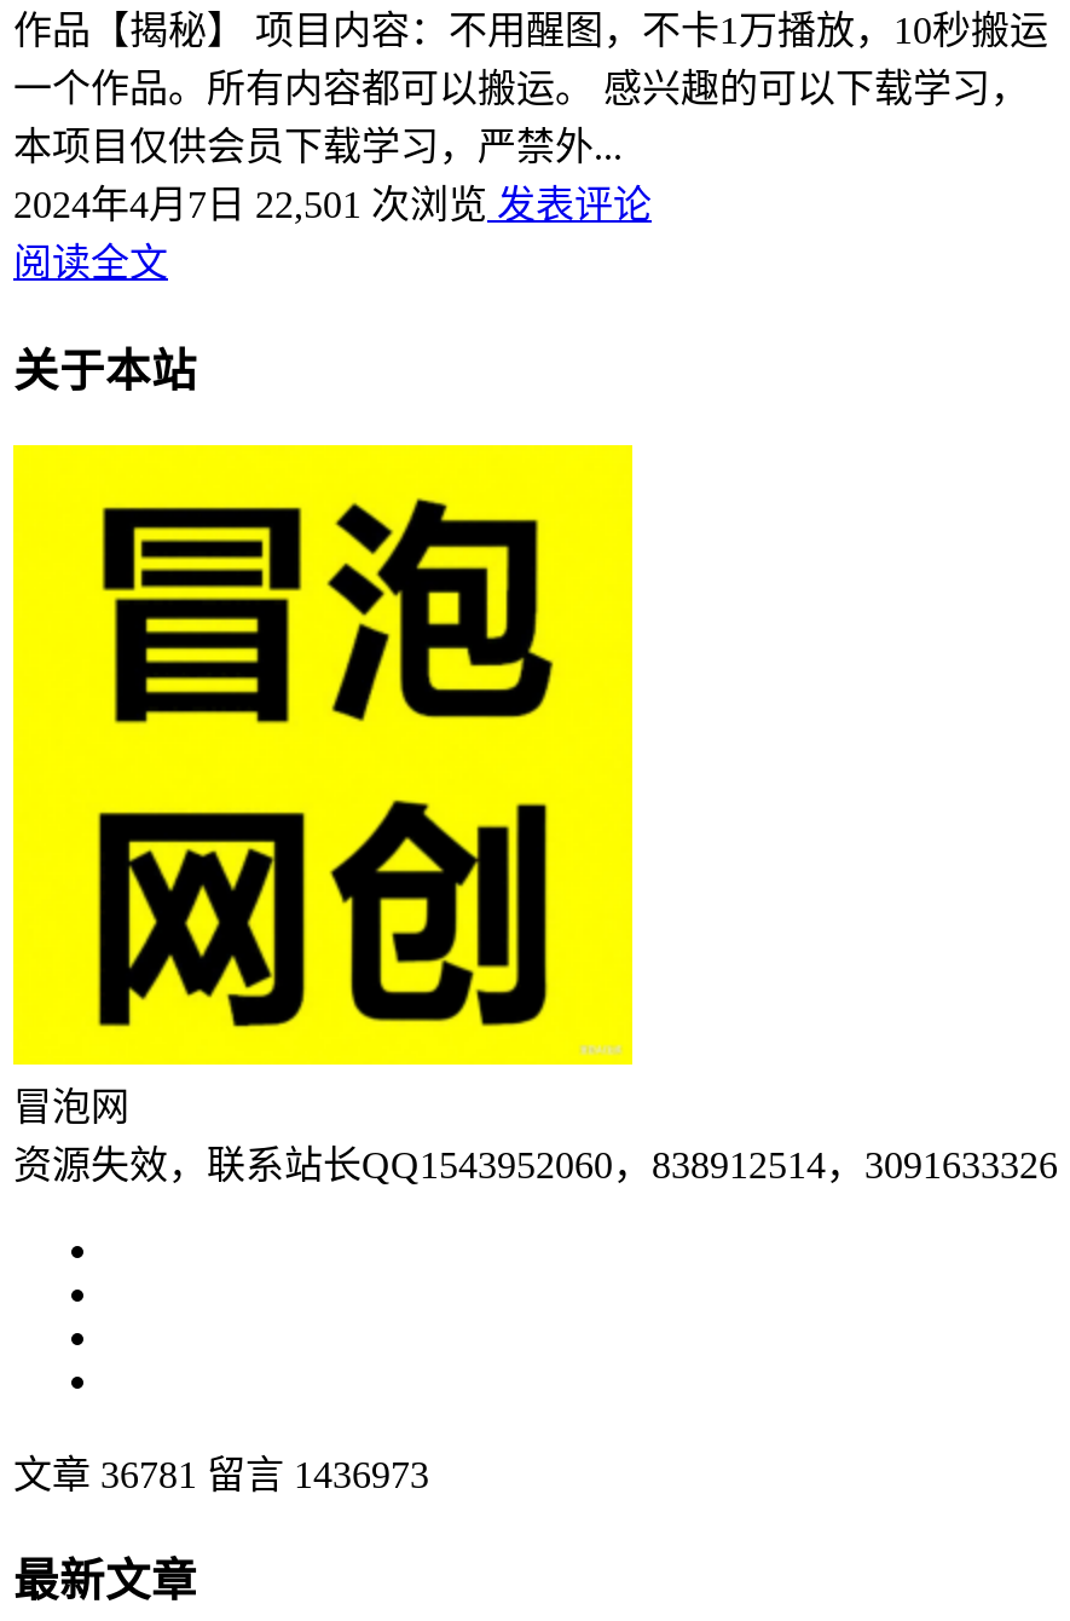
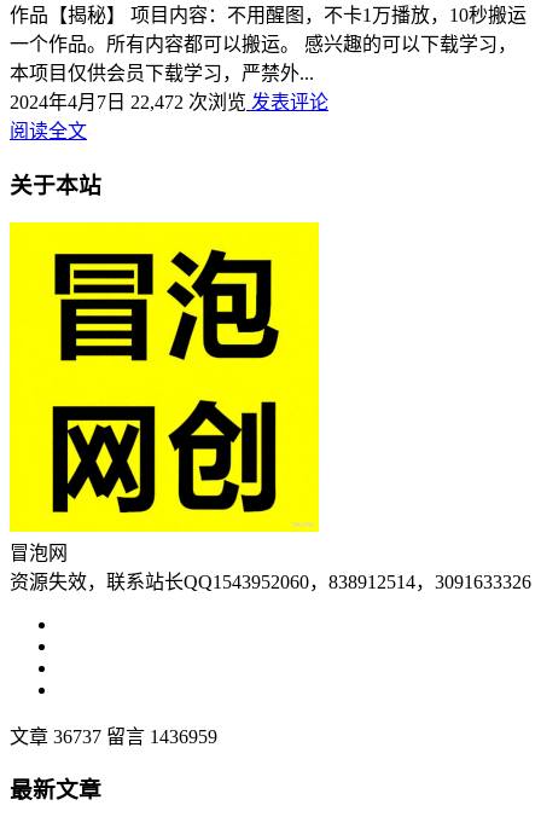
[13,185,652,226] 2024年4月7日22,501 次浏览发表评论 -> [10,92,328,113] 2024年4月7日22,472 次浏览发表评论
[13,1454,429,1495] 文章 36781 留言 1436973 -> [10,726,217,747] 文章 36737 留言 1436959

